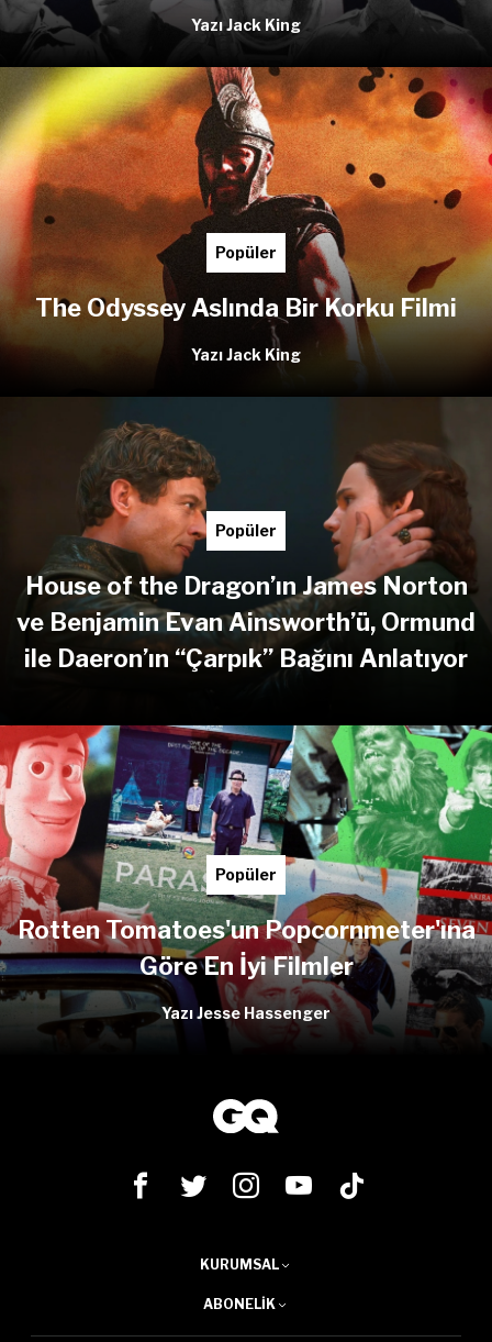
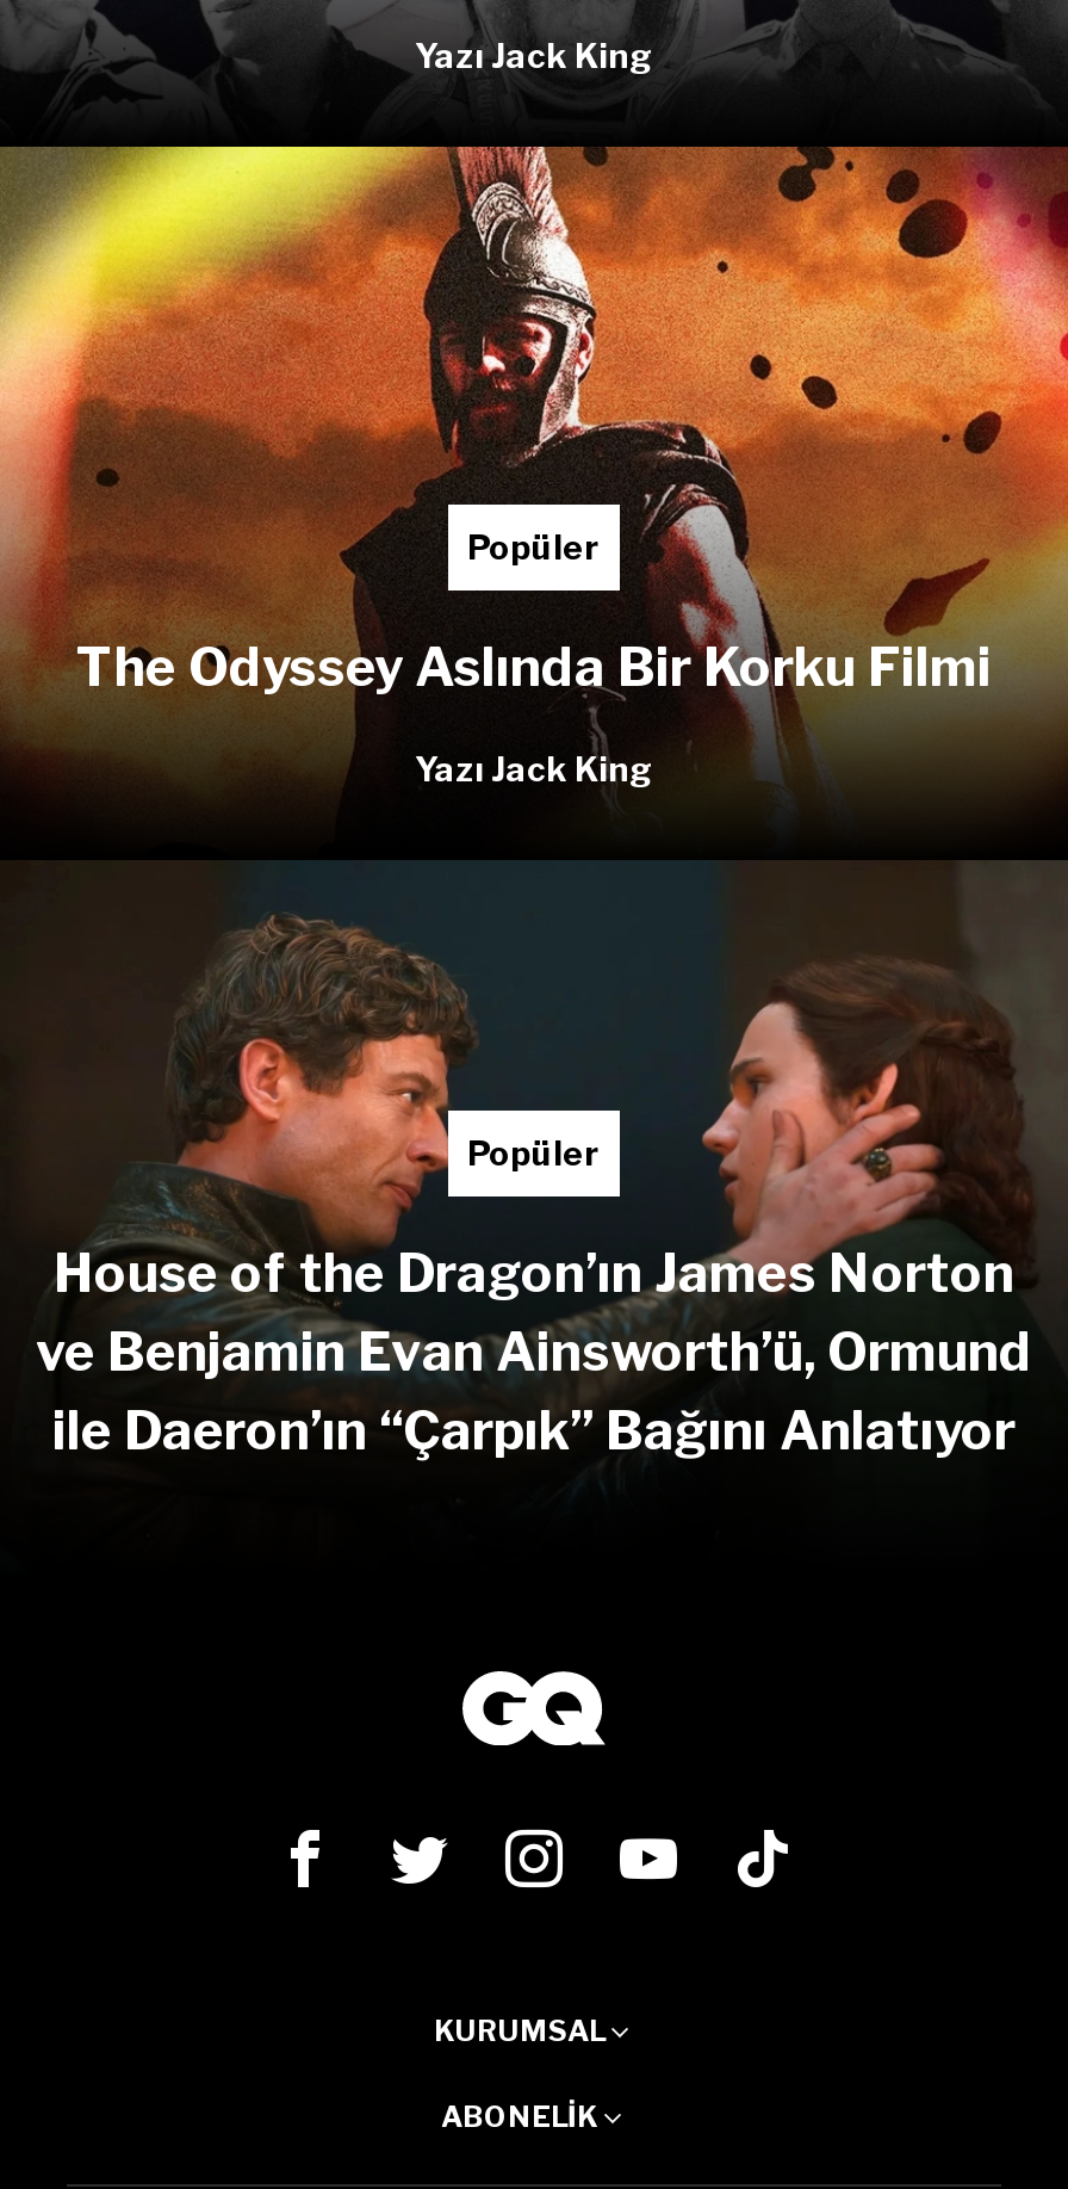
[3,724,489,1031] [image] | Popüler | Rotten Tomatoes'un Popcornmeter'ına | Göre En İyi Filmler | Yazı Jesse Hassenger -> none

